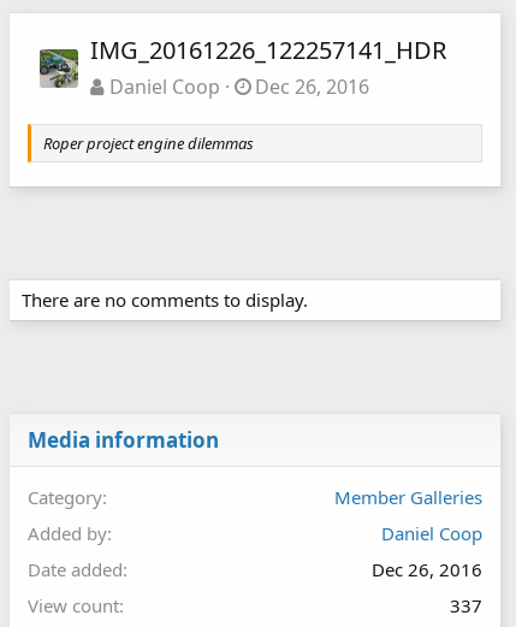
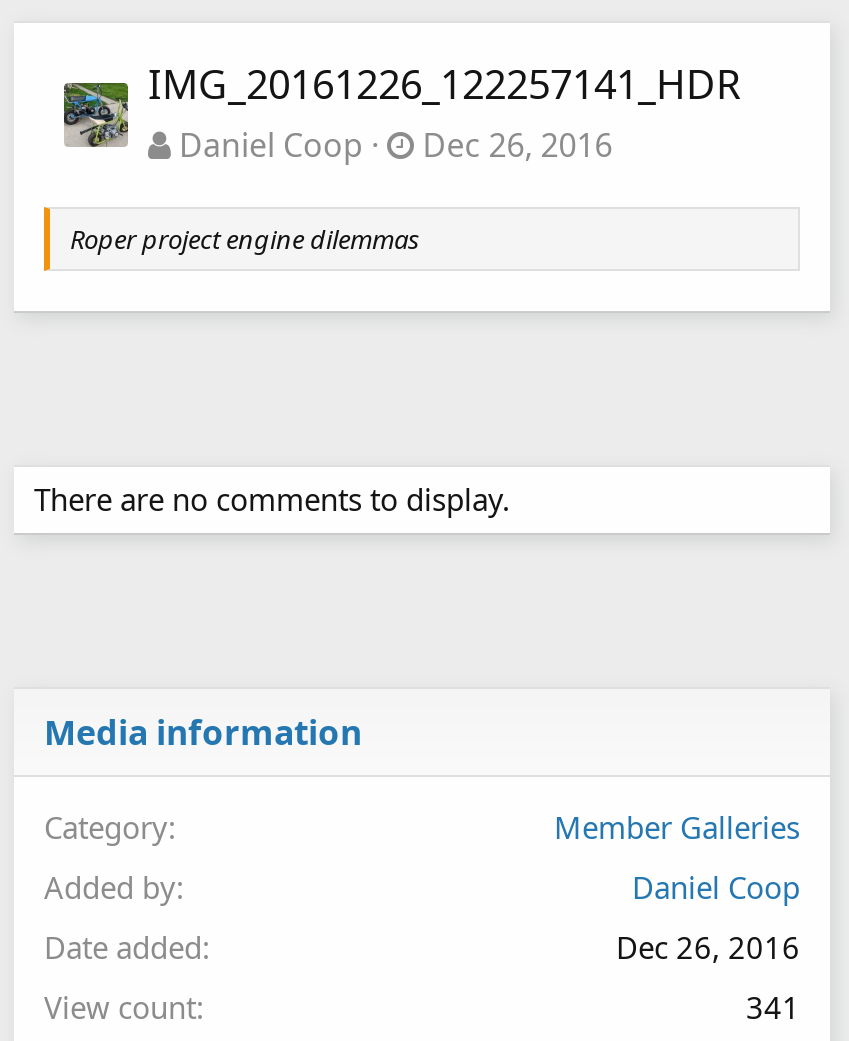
[450,594,482,618] 337 -> [746,987,800,1027] 341

